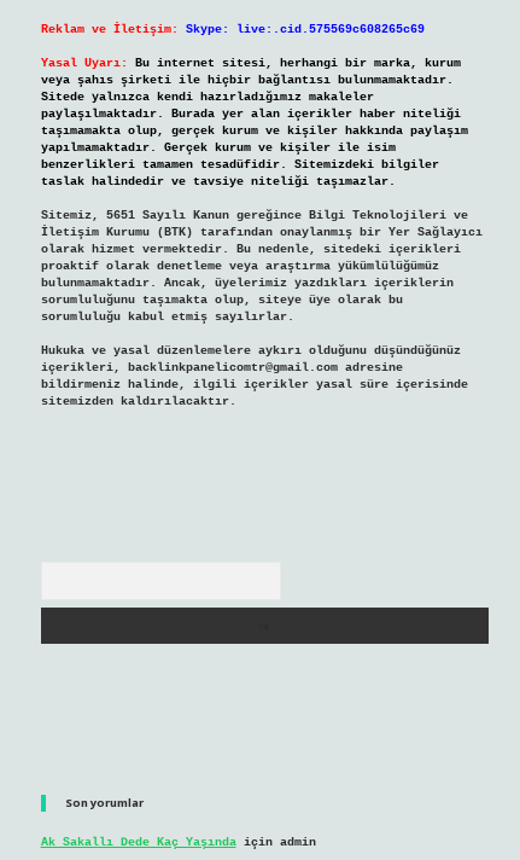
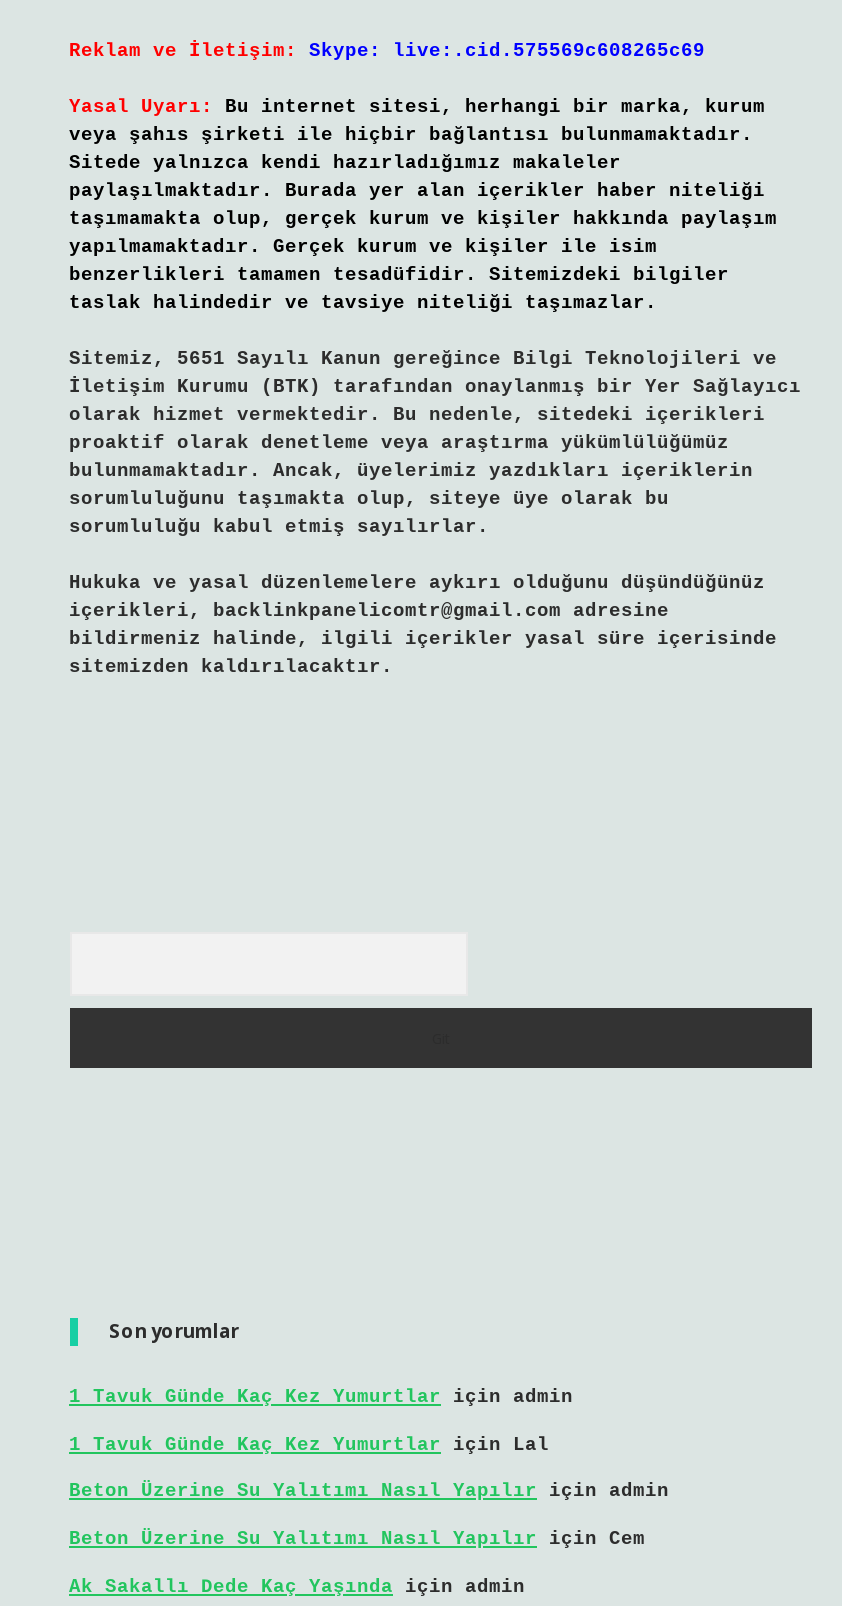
none -> [69,1386,669,1550] 1 Tavuk Günde Kaç Kez Yumurtlar için admin | 1 Tavuk Günde Kaç Kez Yumurtlar için Lal | Beton Üzerine Su Yalıtımı Nasıl Yapılır için admin | Beton Üzerine Su Yalıtımı Nasıl Yapılır için Cem

